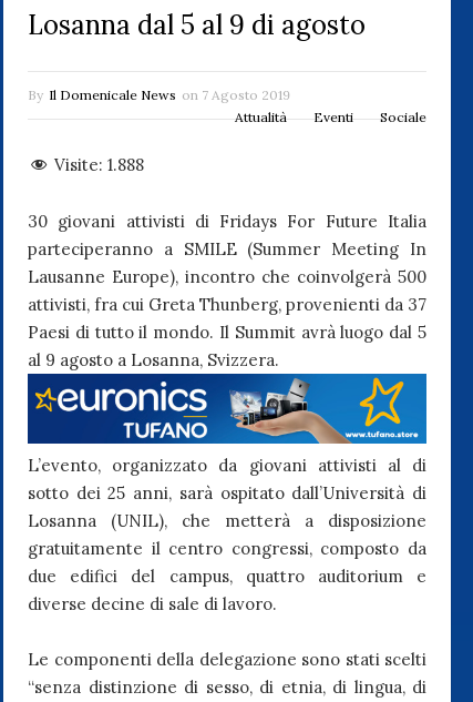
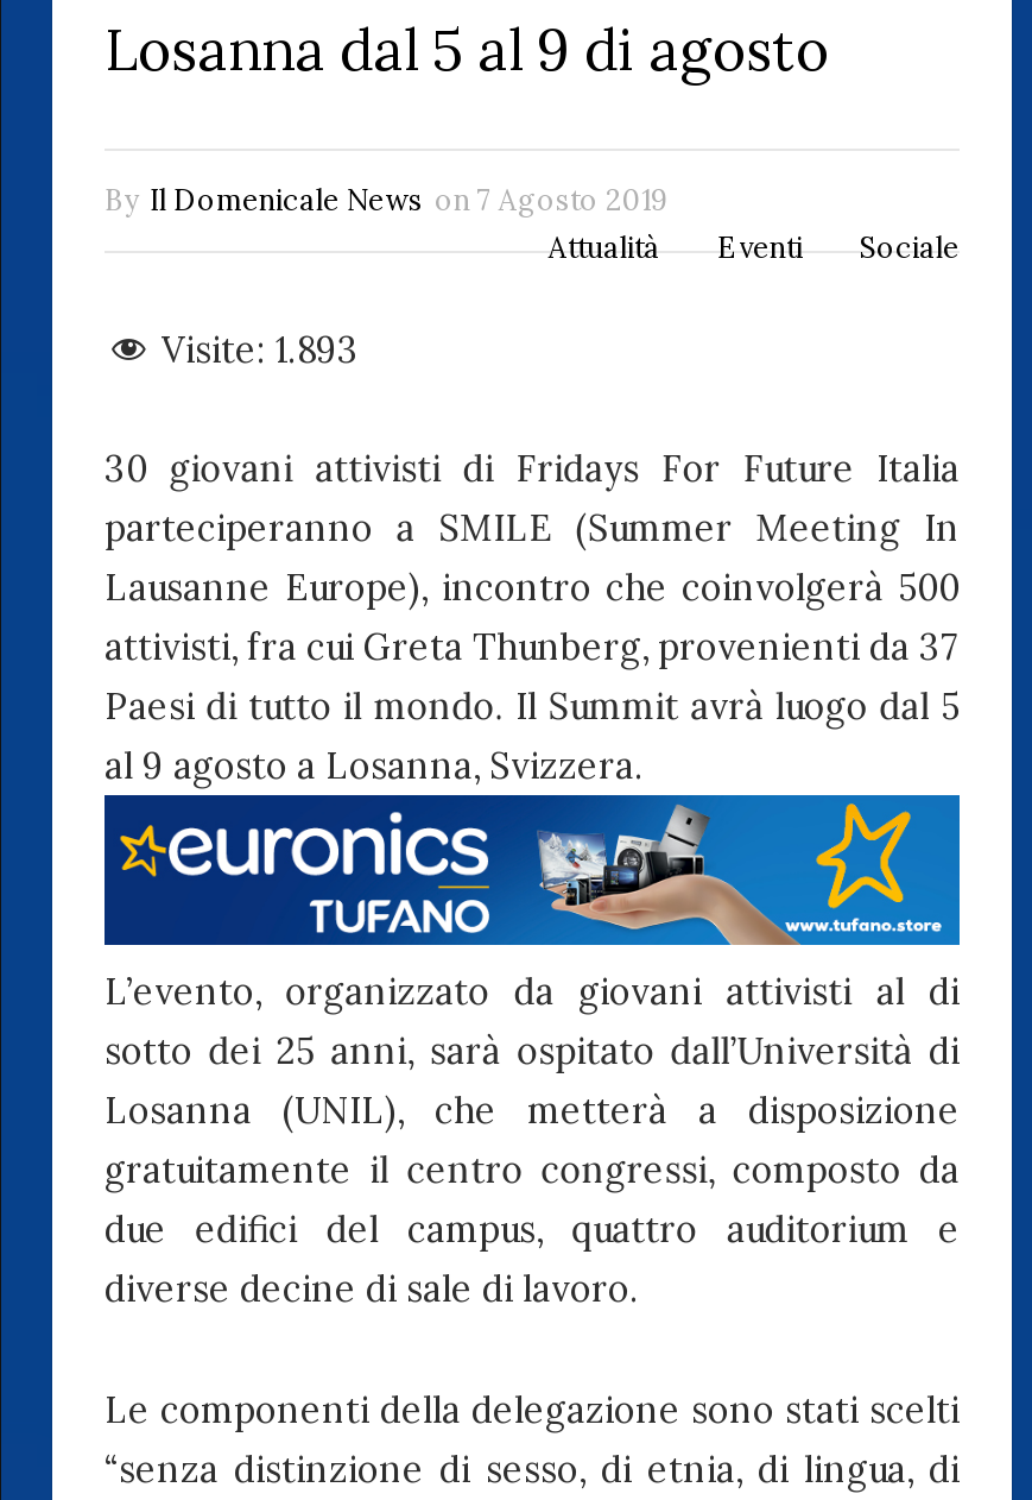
[54,154,144,175] Visite: 1.888 -> [162,326,359,371] Visite: 1.893

